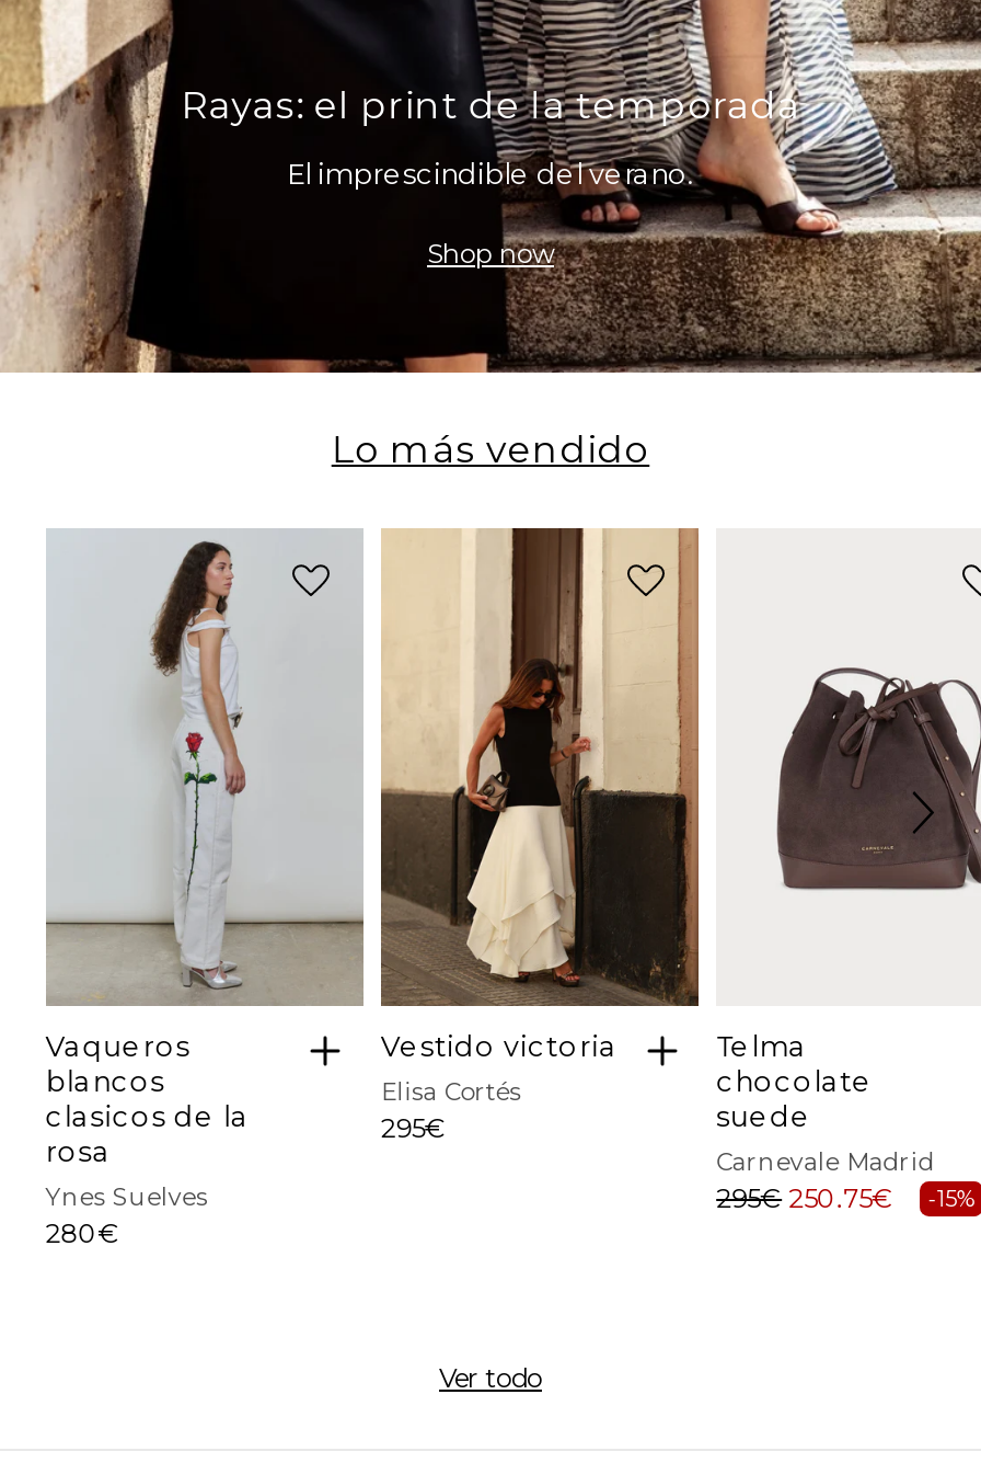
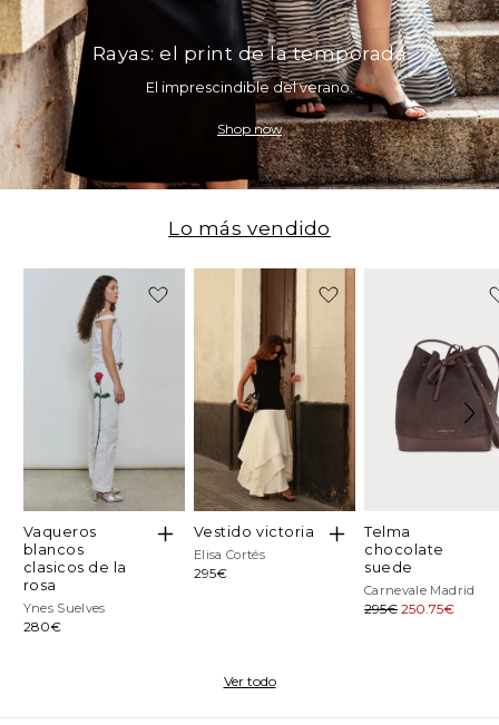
[928,1184,974,1212] -15% -> none

